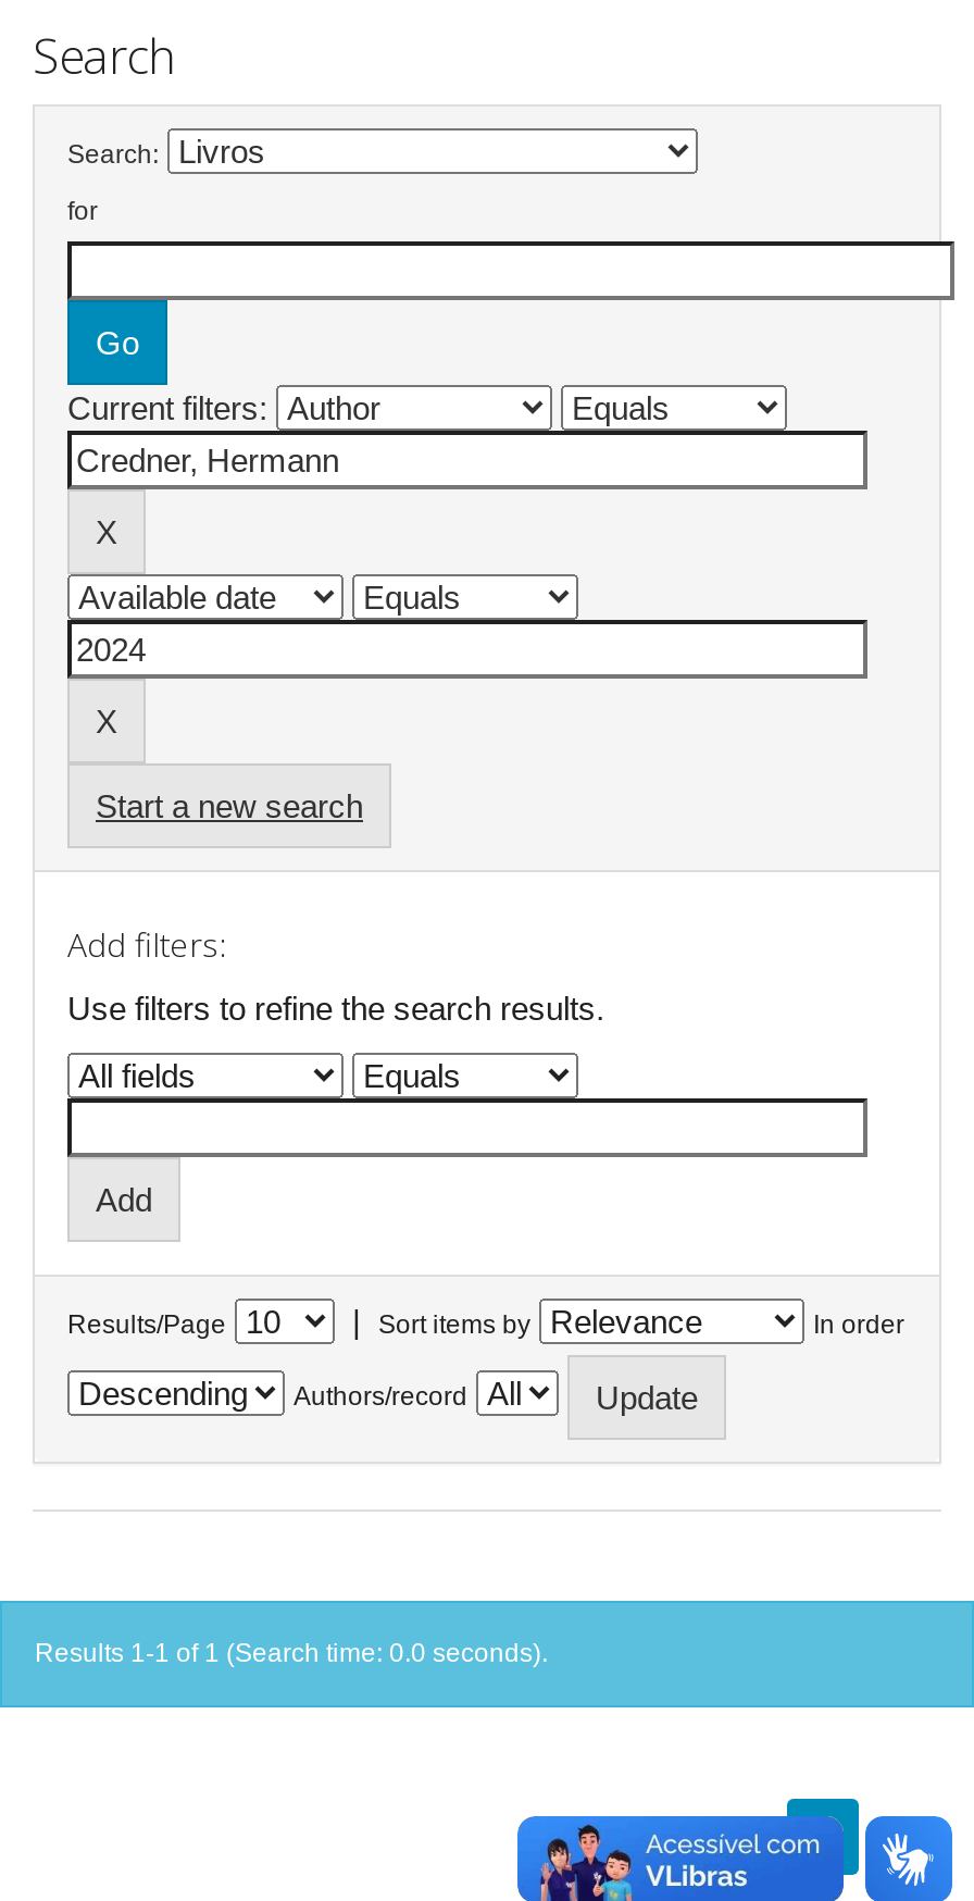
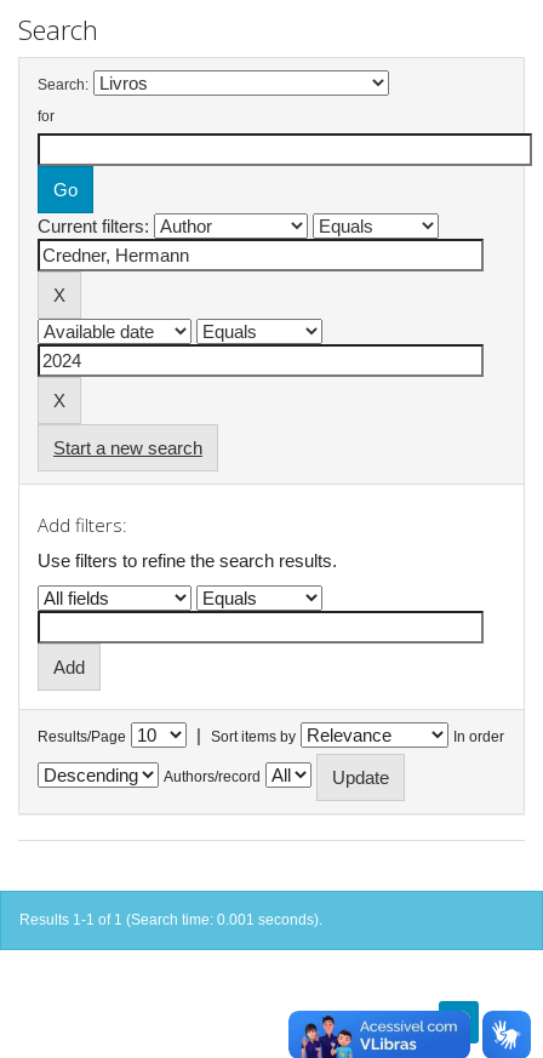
[35,1638,548,1668] Results 1-1 of 1 (Search time: 0.0 seconds). -> [19,911,322,928] Results 1-1 of 1 (Search time: 0.001 seconds).

